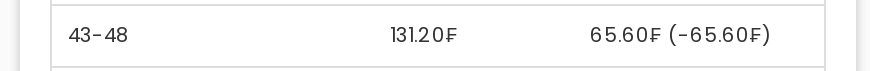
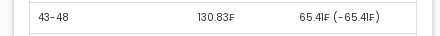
[390,20,458,50] 131.20₣ -> [197,10,234,25] 130.83₣
[590,20,772,50] 65.60₣ (-65.60₣) -> [299,10,380,25] 65.41₣ (-65.41₣)

